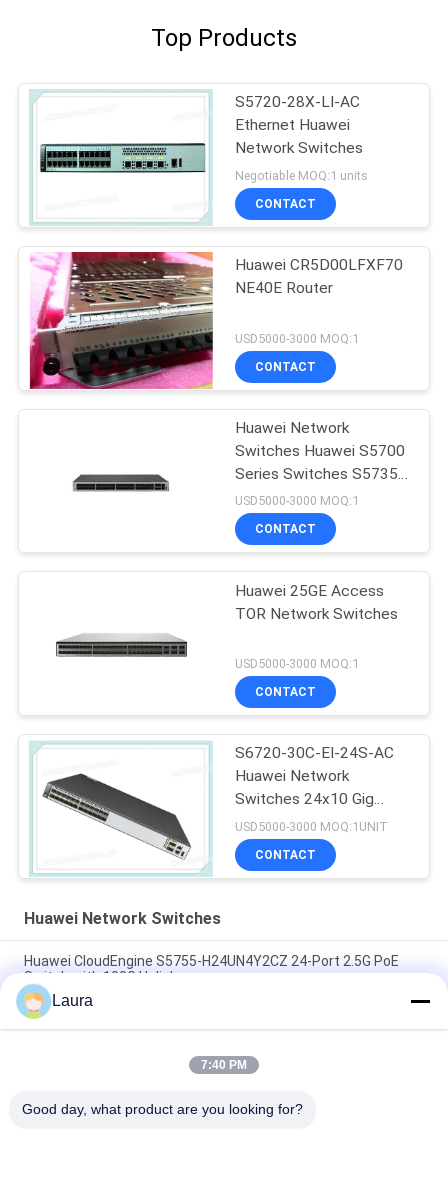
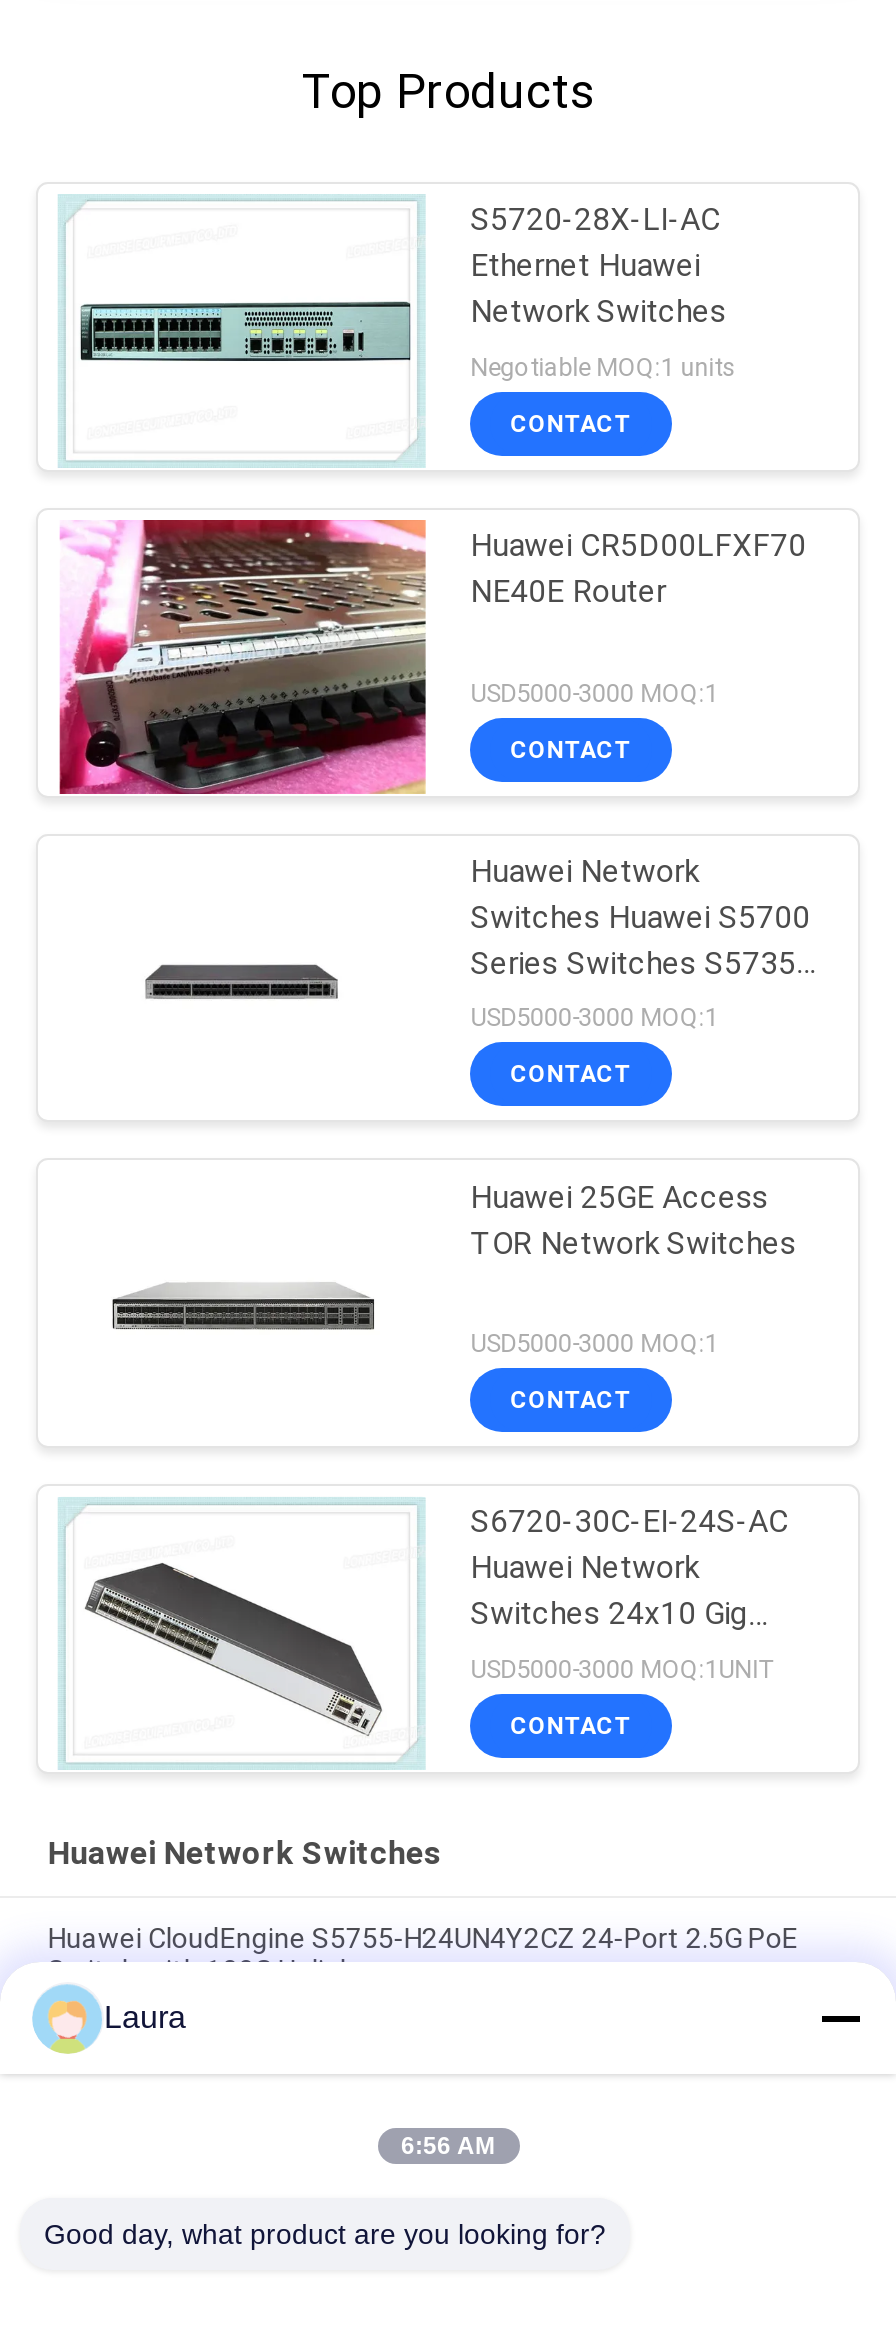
[201,1058,247,1072] 7:40 PM -> [401,2132,495,2160] 6:56 AM

